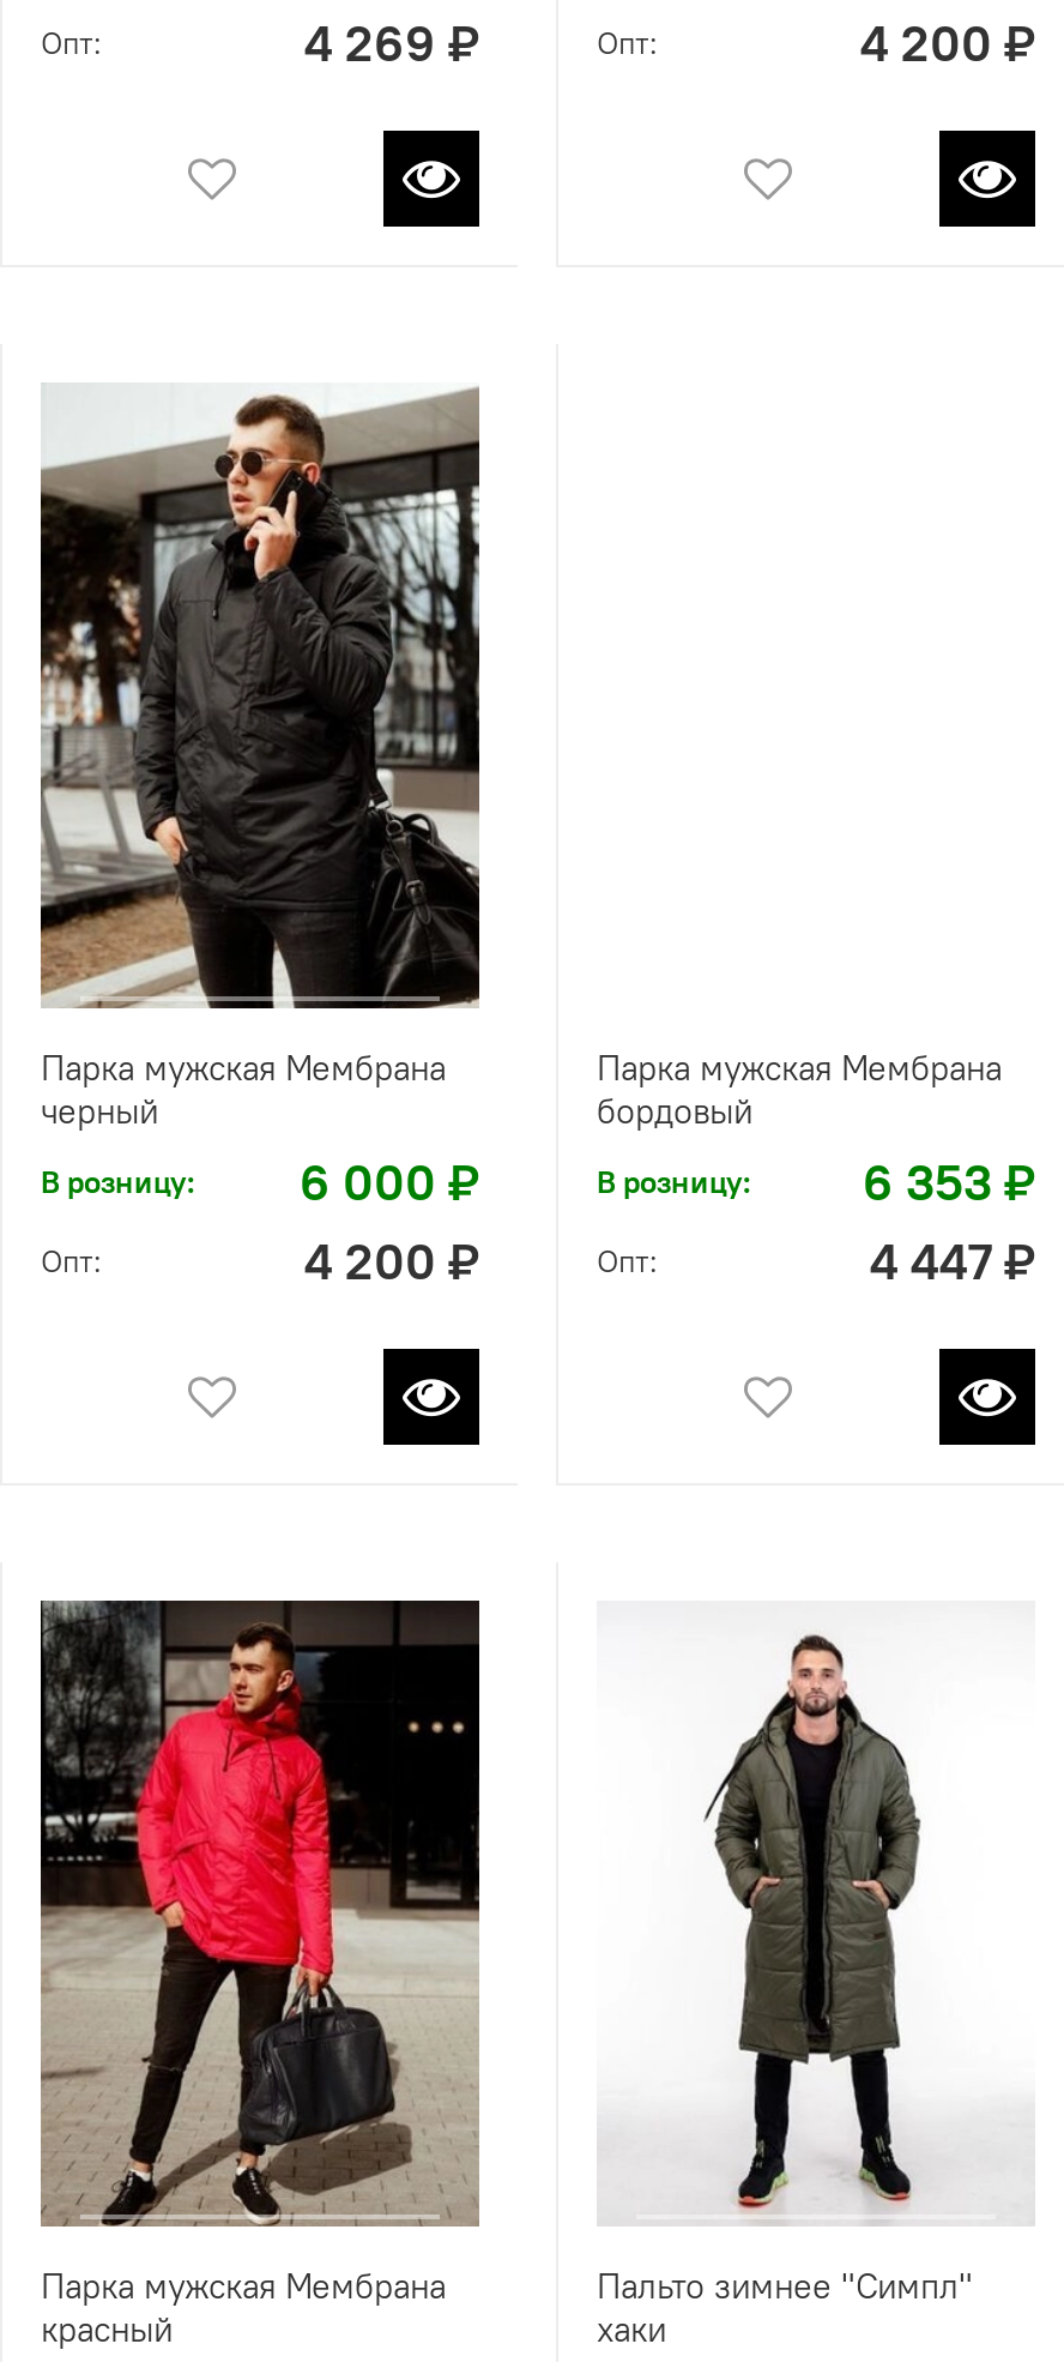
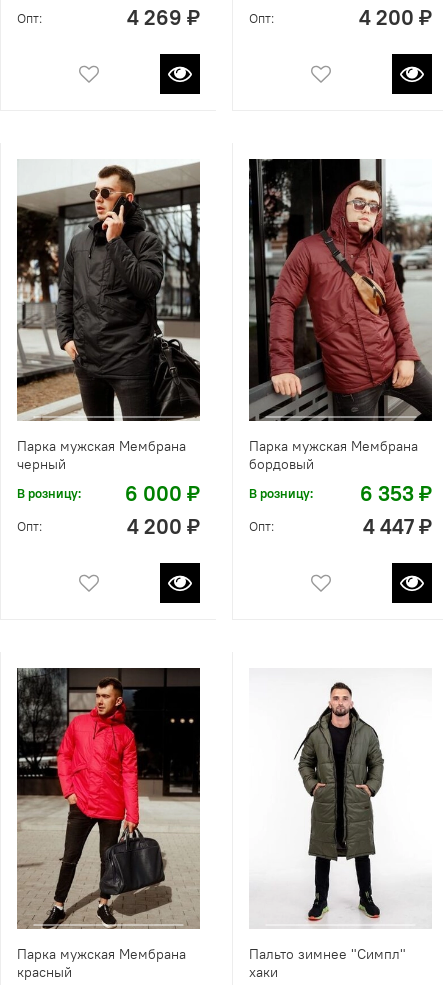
none -> [248,158,433,422] [image]

